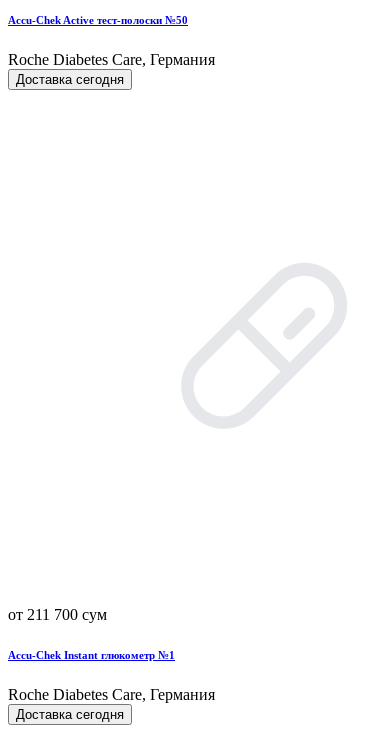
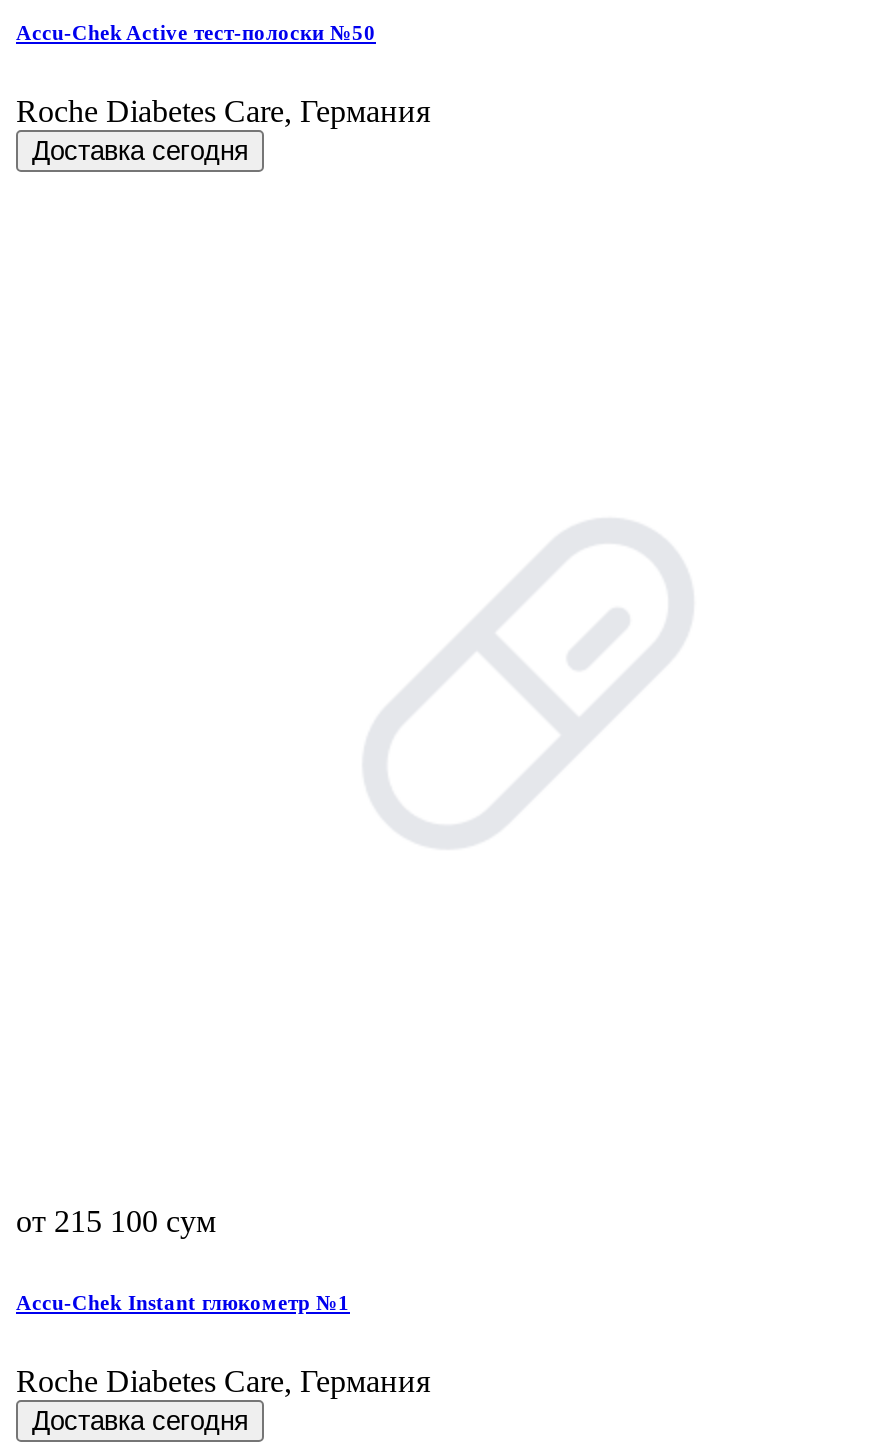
[8,606,107,623] от 211 700 сум -> [16,1203,216,1237] от 215 100 сум

